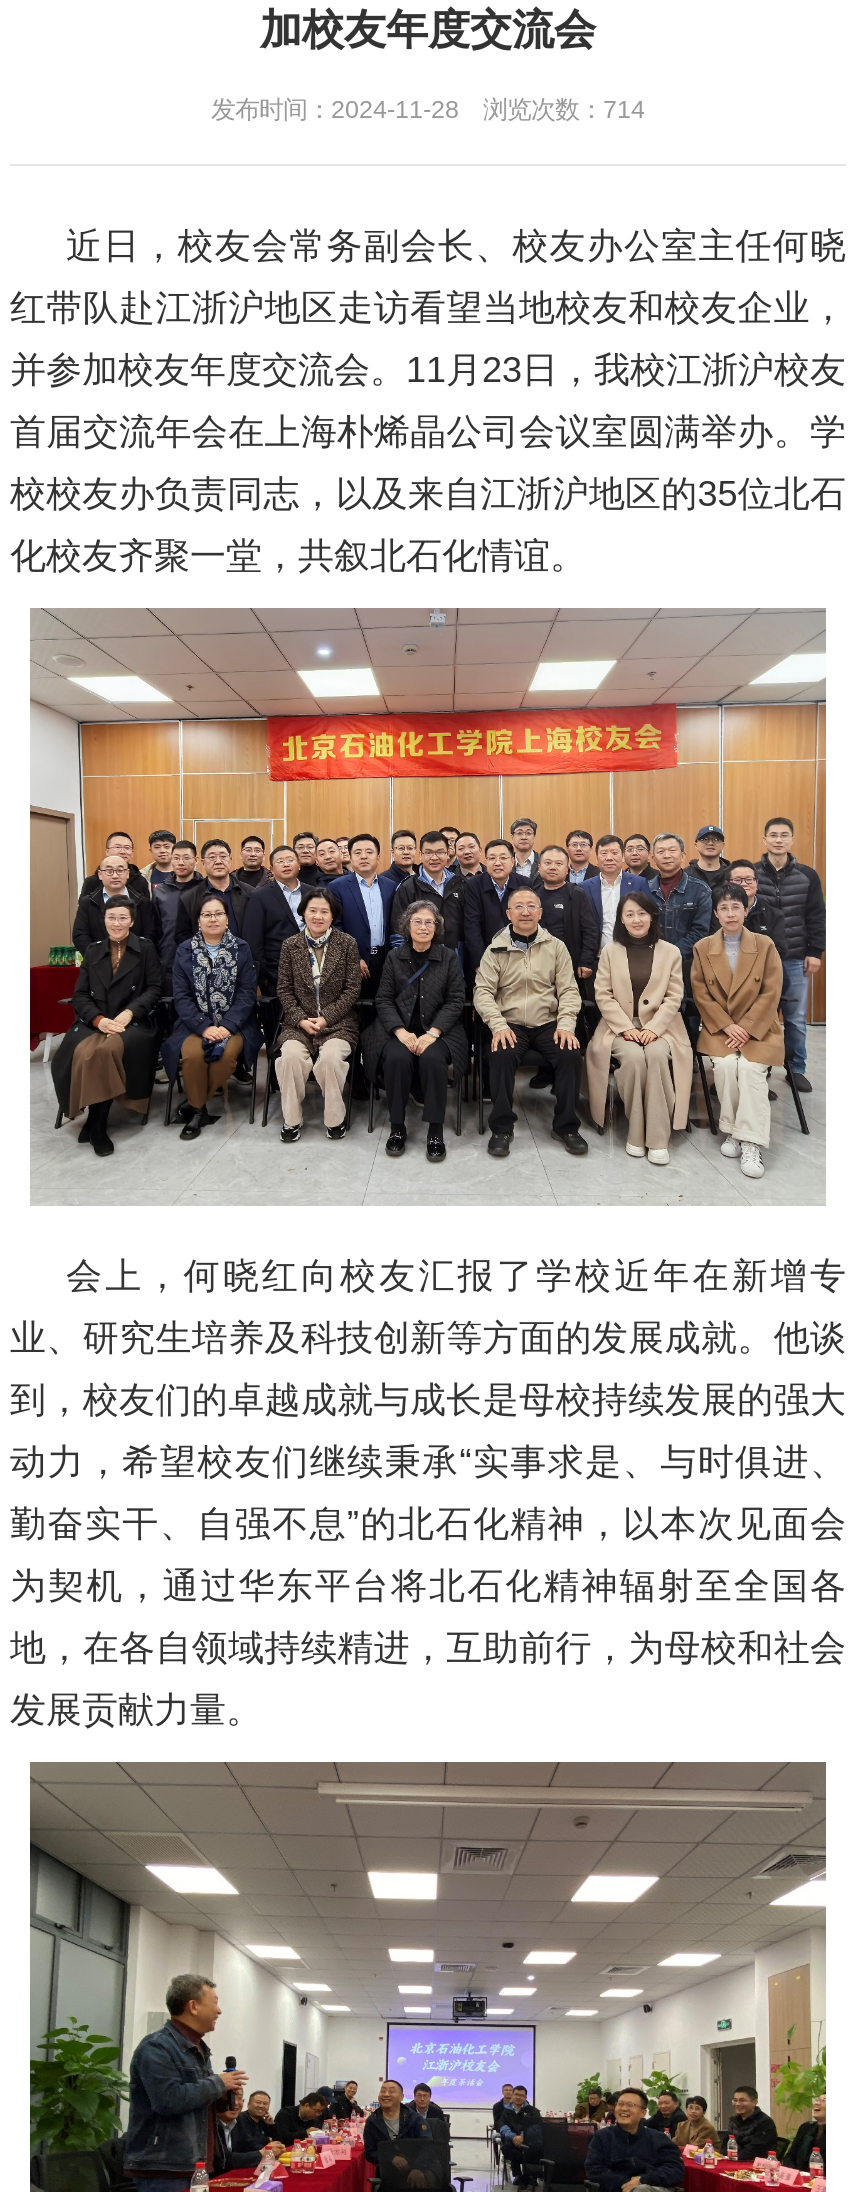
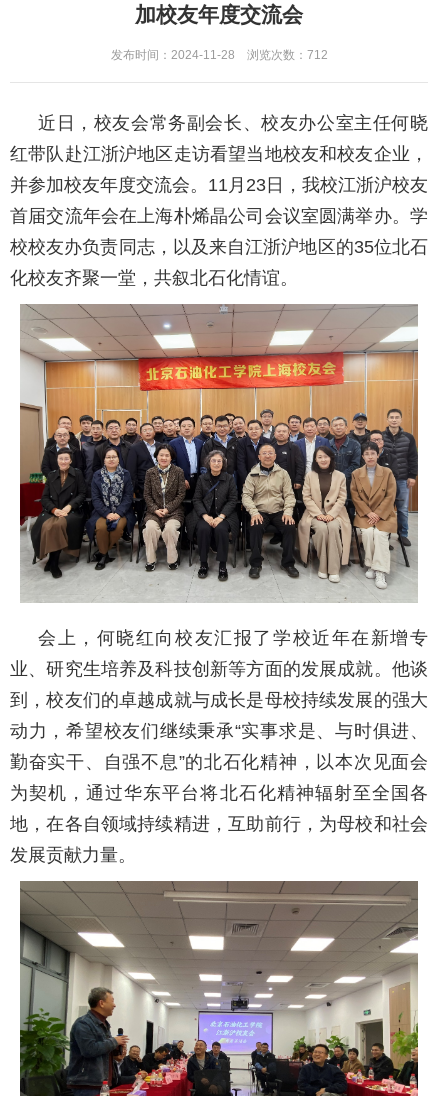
[211,96,645,124] 发布时间：2024-11-28 浏览次数：714 -> [110,48,327,62] 发布时间：2024-11-28 浏览次数：712

